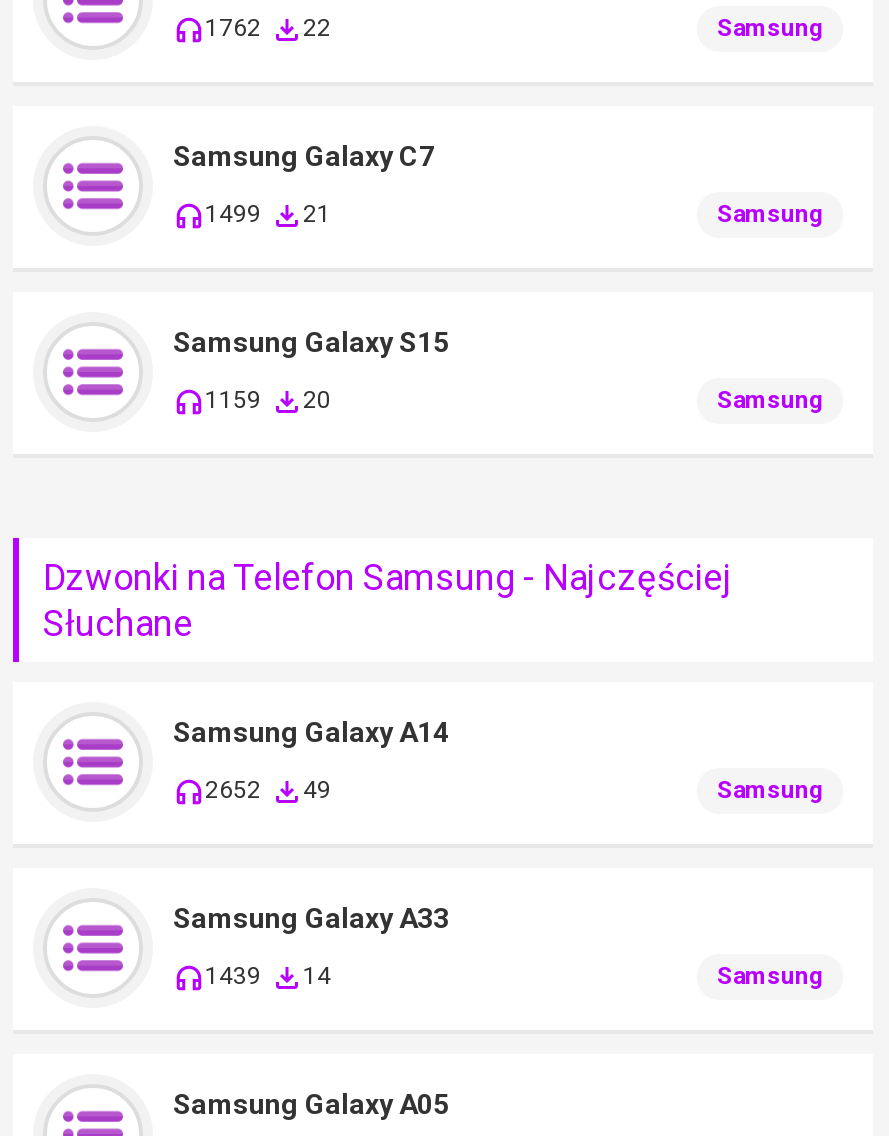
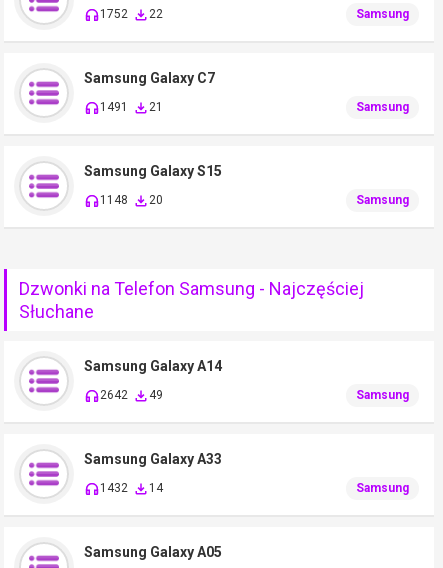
[205,14,331,42] 1762 22 -> [100,7,163,21] 1752 22
[205,200,331,228] 1499 21 -> [100,100,163,114] 1491 21
[205,386,331,414] 1159 20 -> [100,193,163,207] 1148 20
[205,776,331,804] 2652 49 -> [100,388,163,402] 2642 49
[205,962,331,990] 1439 14 -> [100,481,163,495] 1432 14

